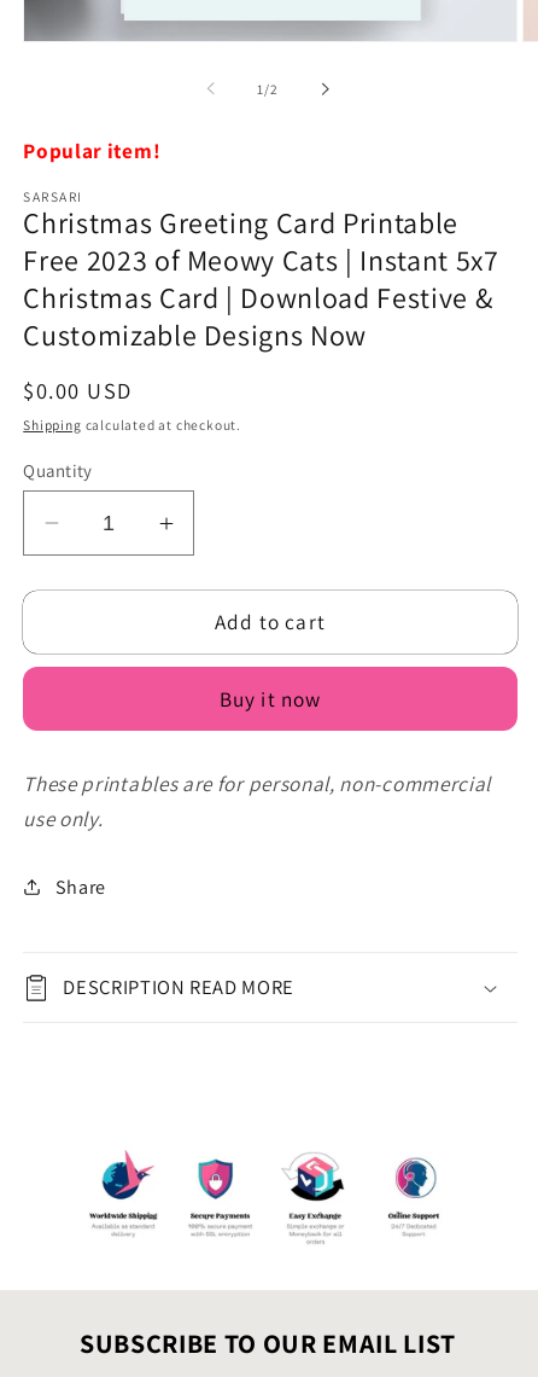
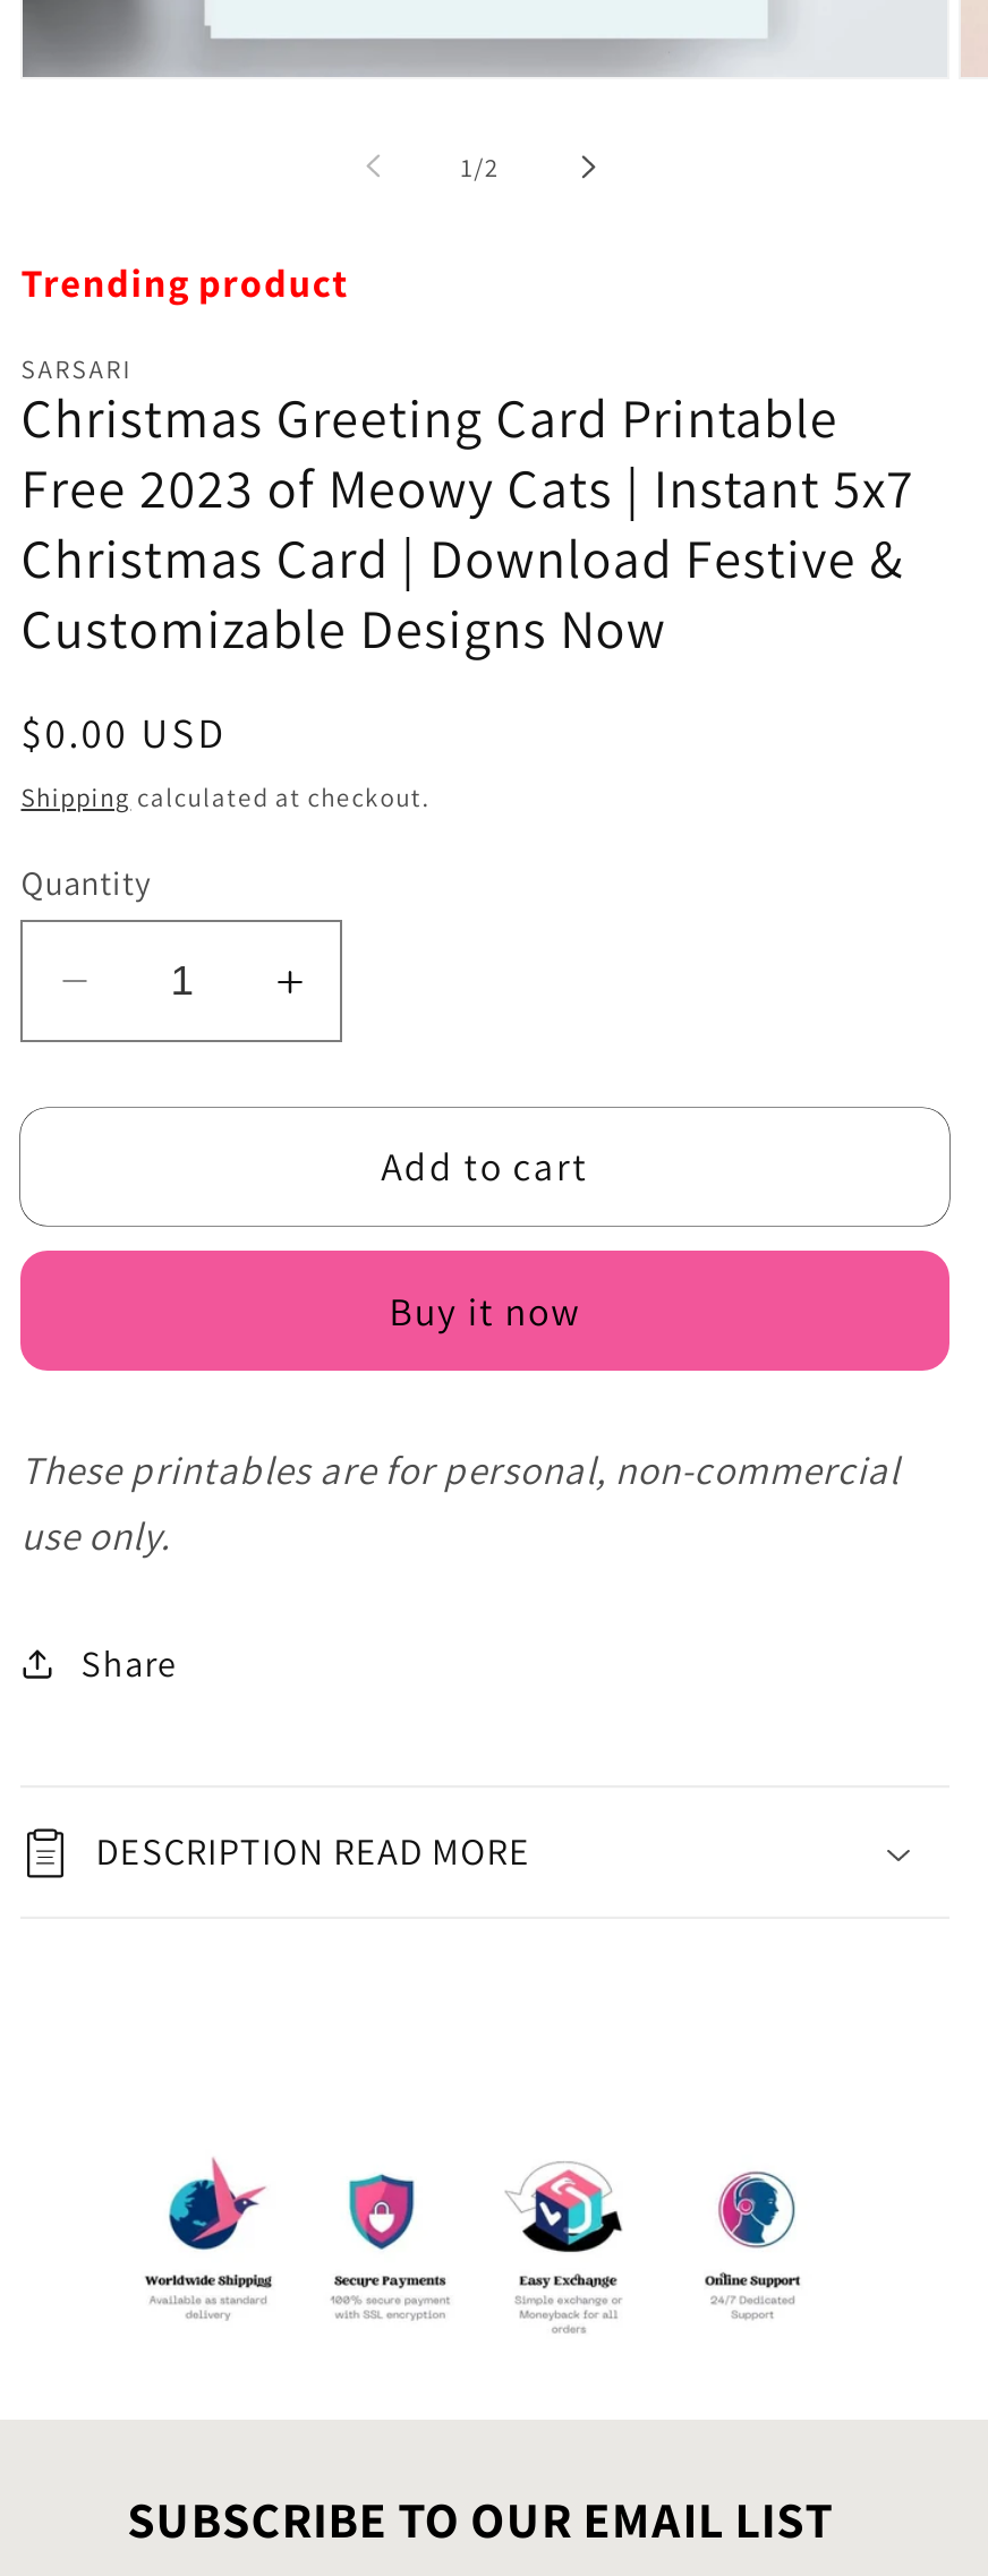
[23,136,161,164] Popular item! -> [21,256,347,308] Trending product

